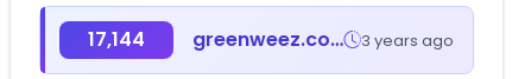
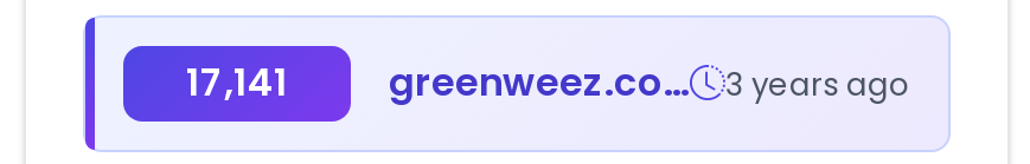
[88,26,145,53] 17,144 -> [186,55,288,110] 17,141

